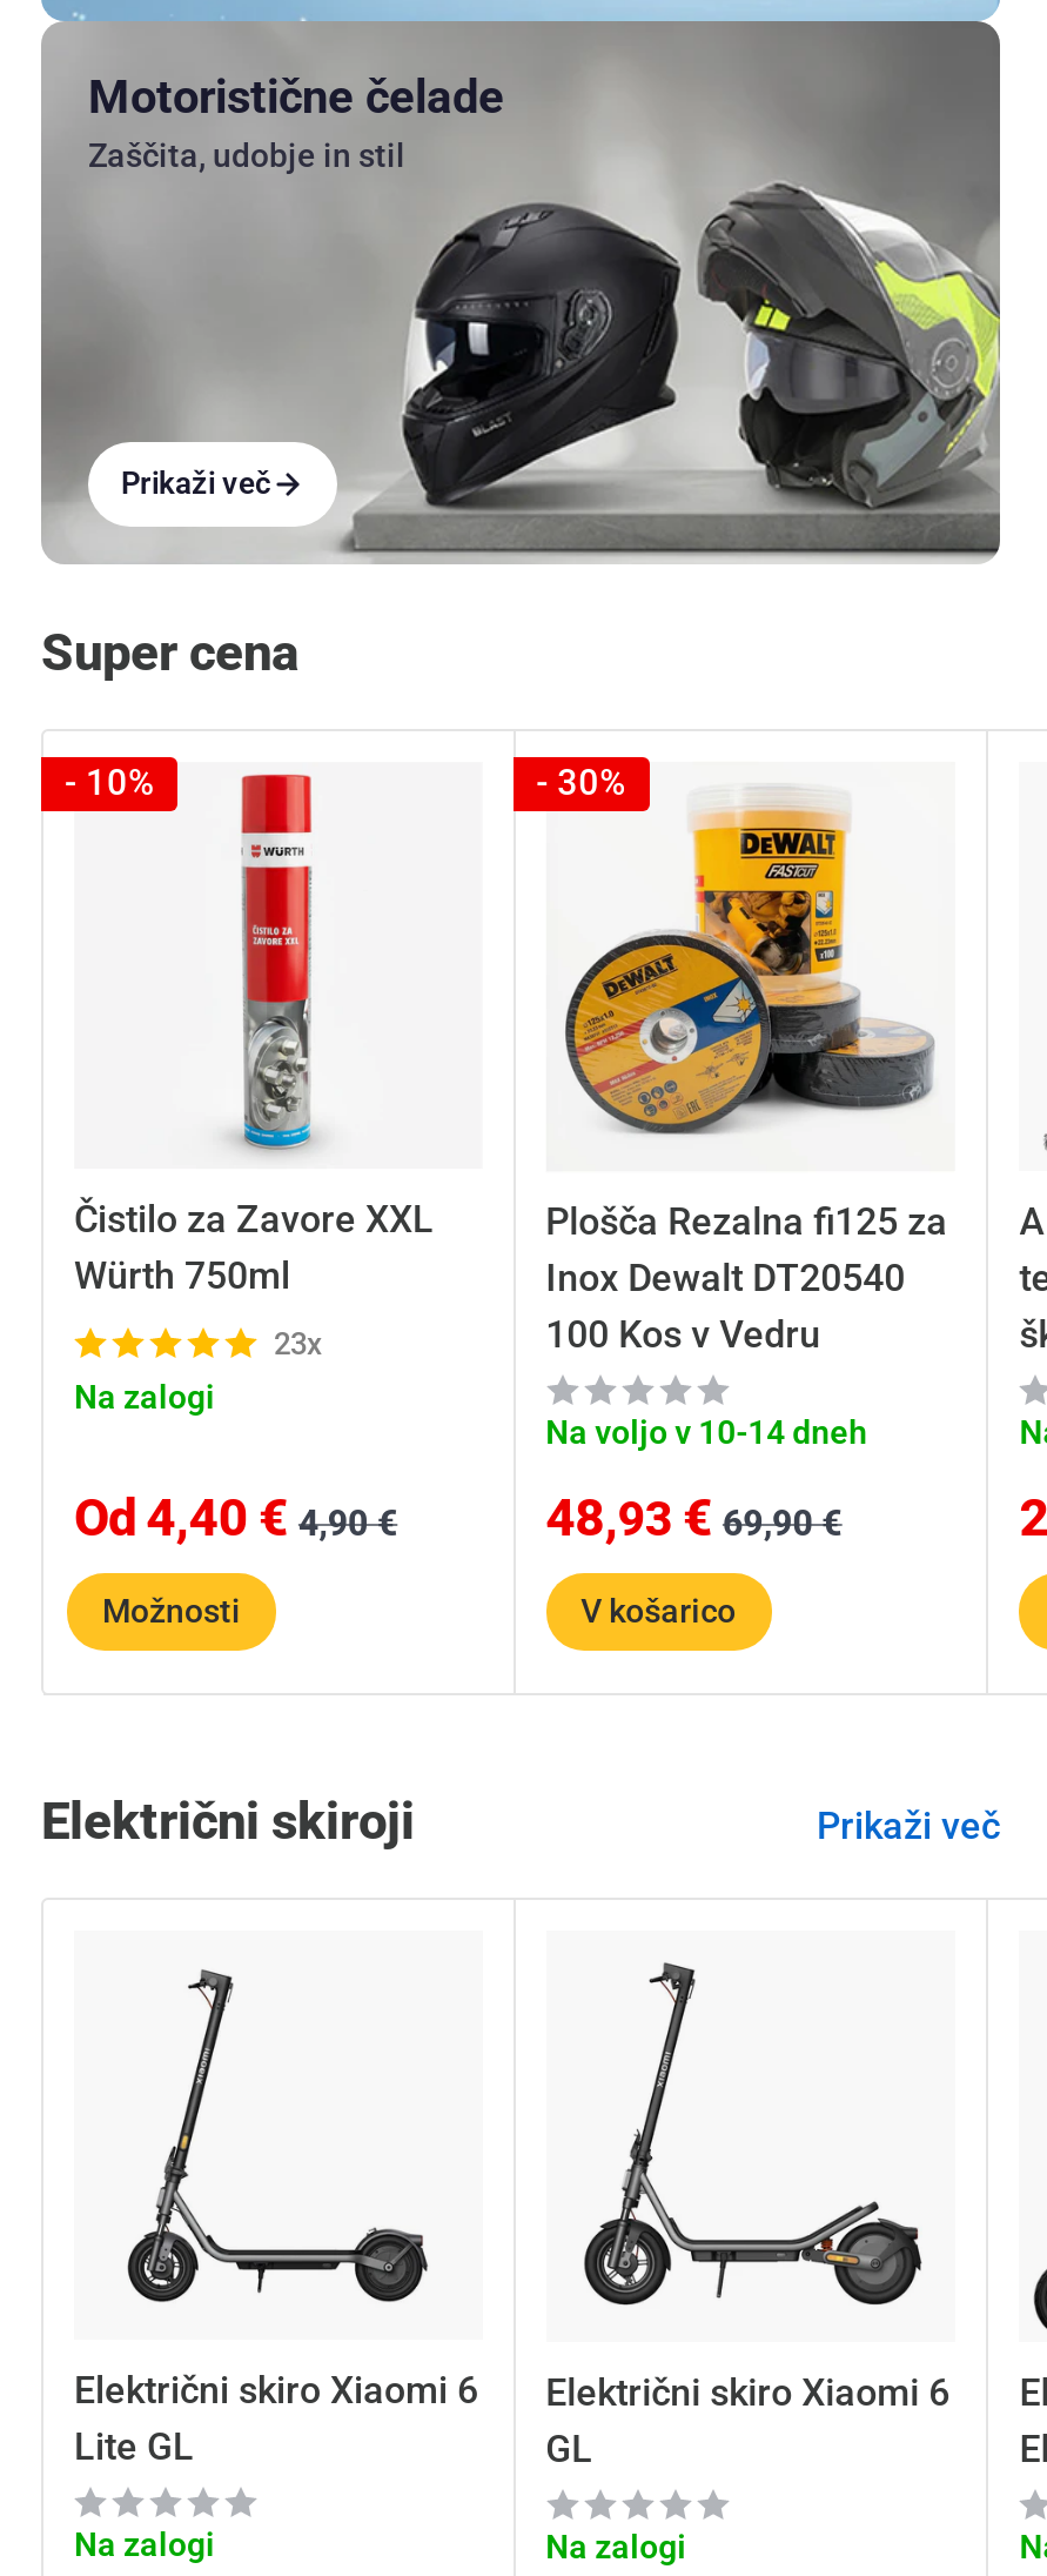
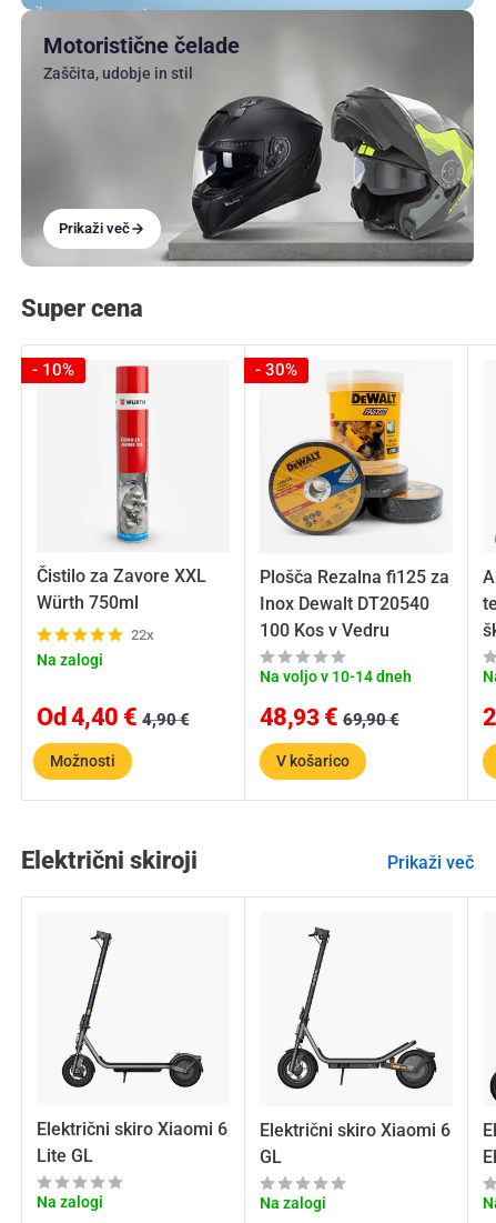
[274,1327,323,1362] 23x -> [131,627,154,644] 22x

